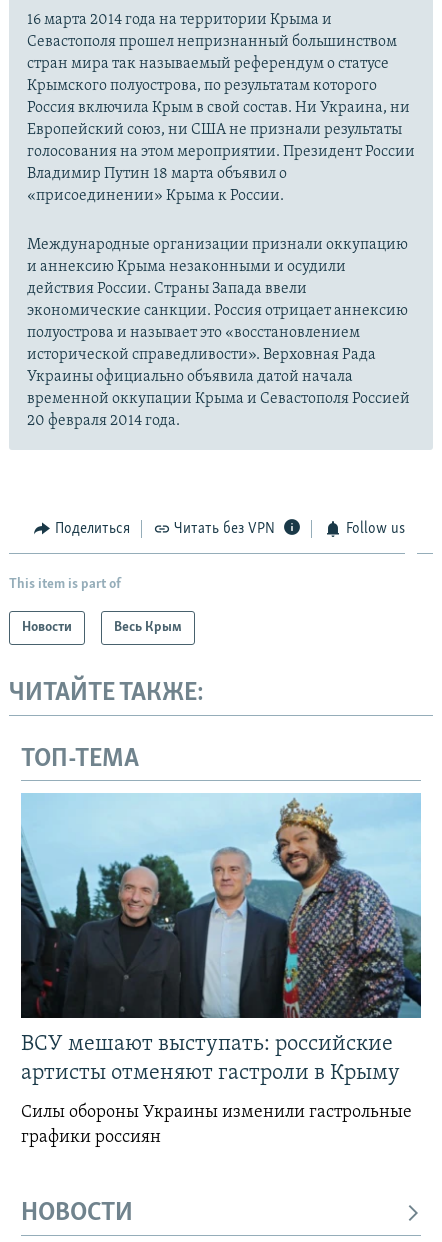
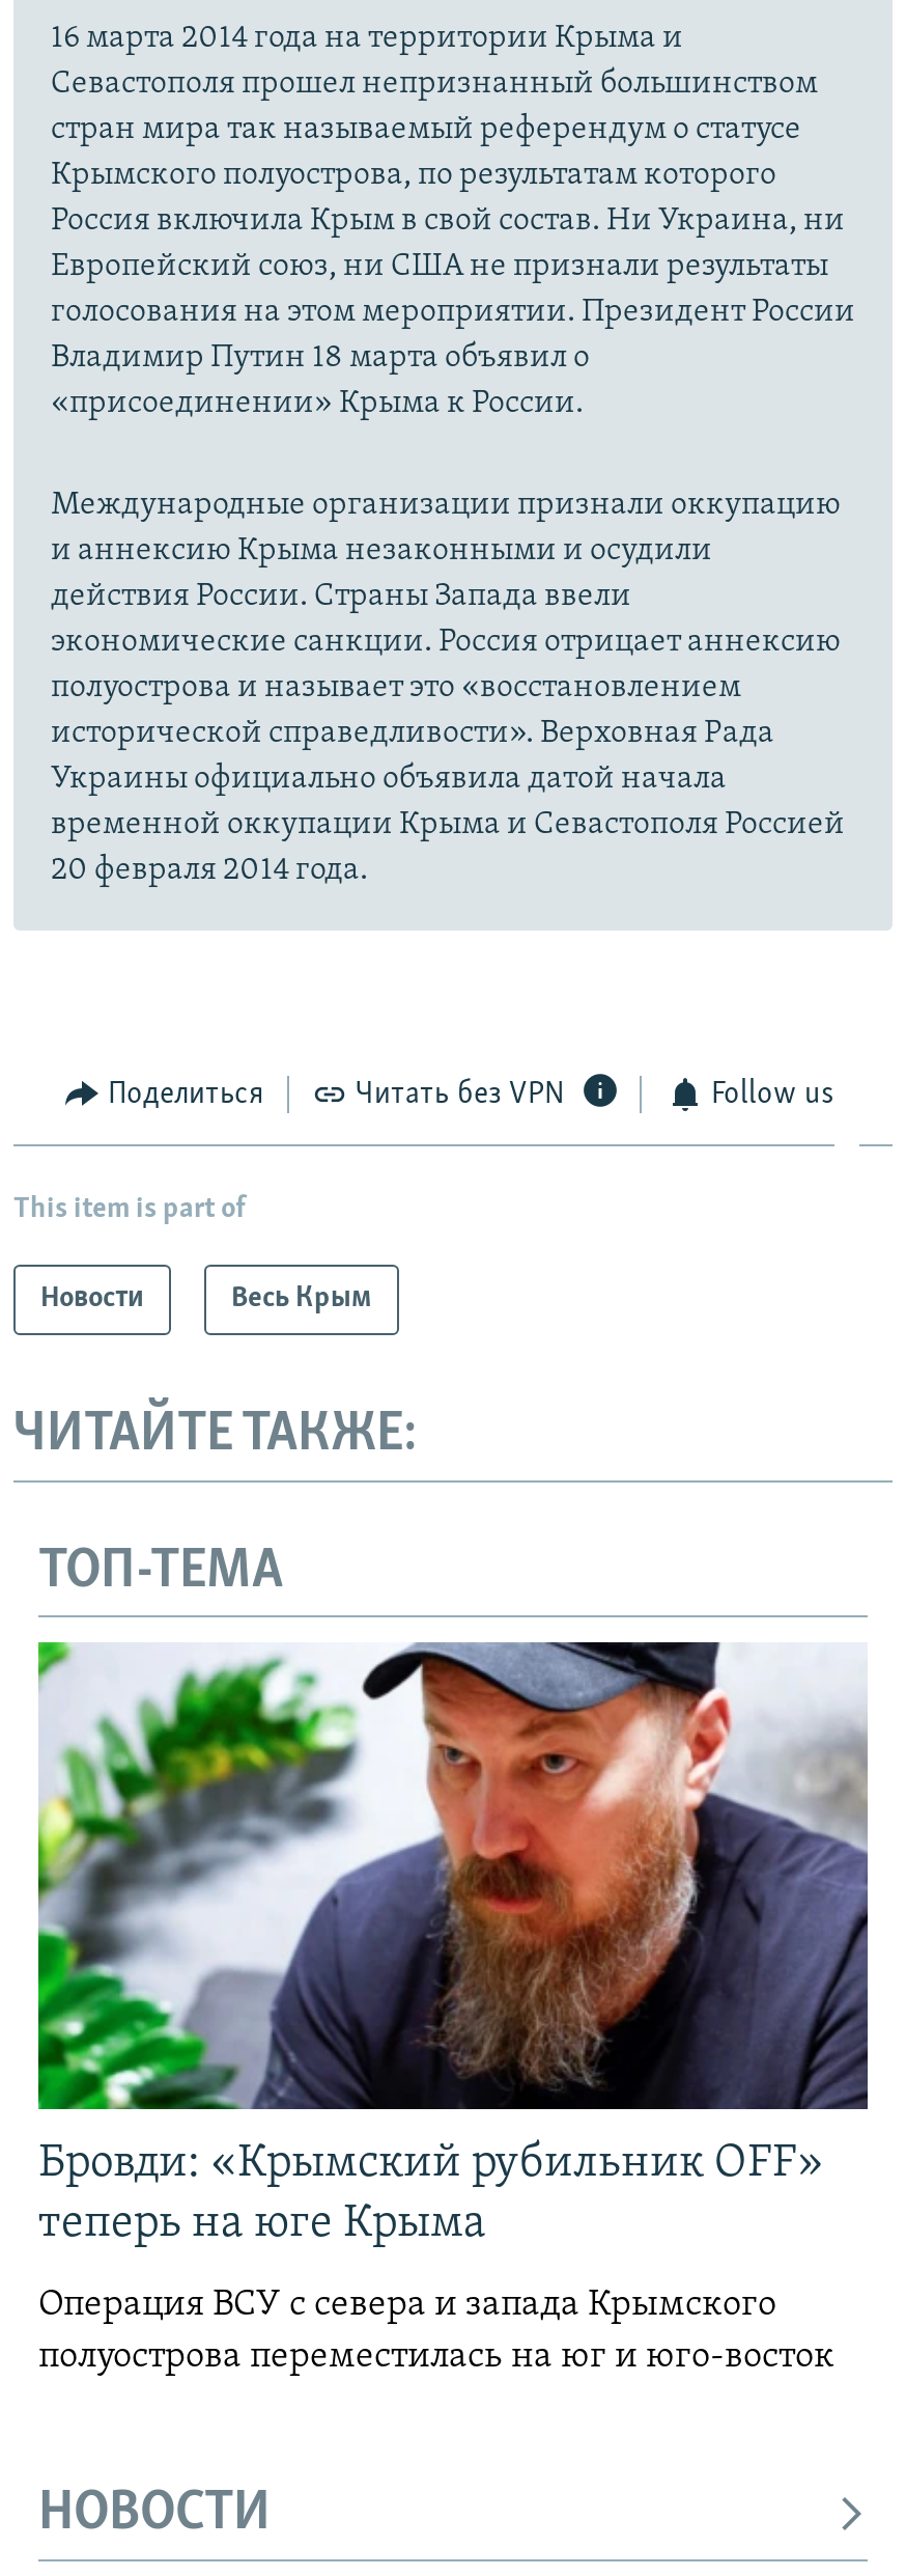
[20,793,422,1085] [image] | ВСУ мешают выступать: российские | артисты отменяют гастроли в Крыму -> [36,1640,870,2249] [image] | Бровди: «Крымский рубильник OFF» | теперь на юге Крыма
[21,1103,412,1147] Силы обороны Украины изменили гастрольные | графики россиян -> [38,2286,834,2378] Операция ВСУ с севера и запада Крымского | полуострова переместилась на юг и юго-восток

